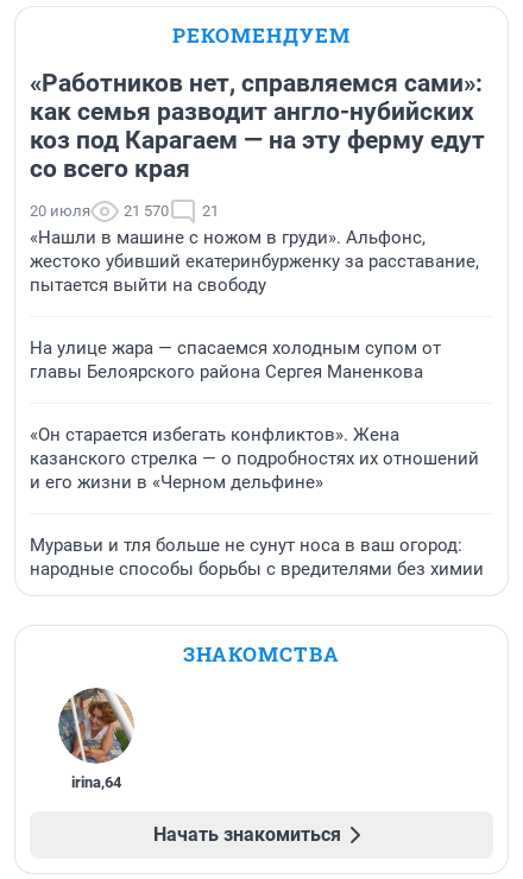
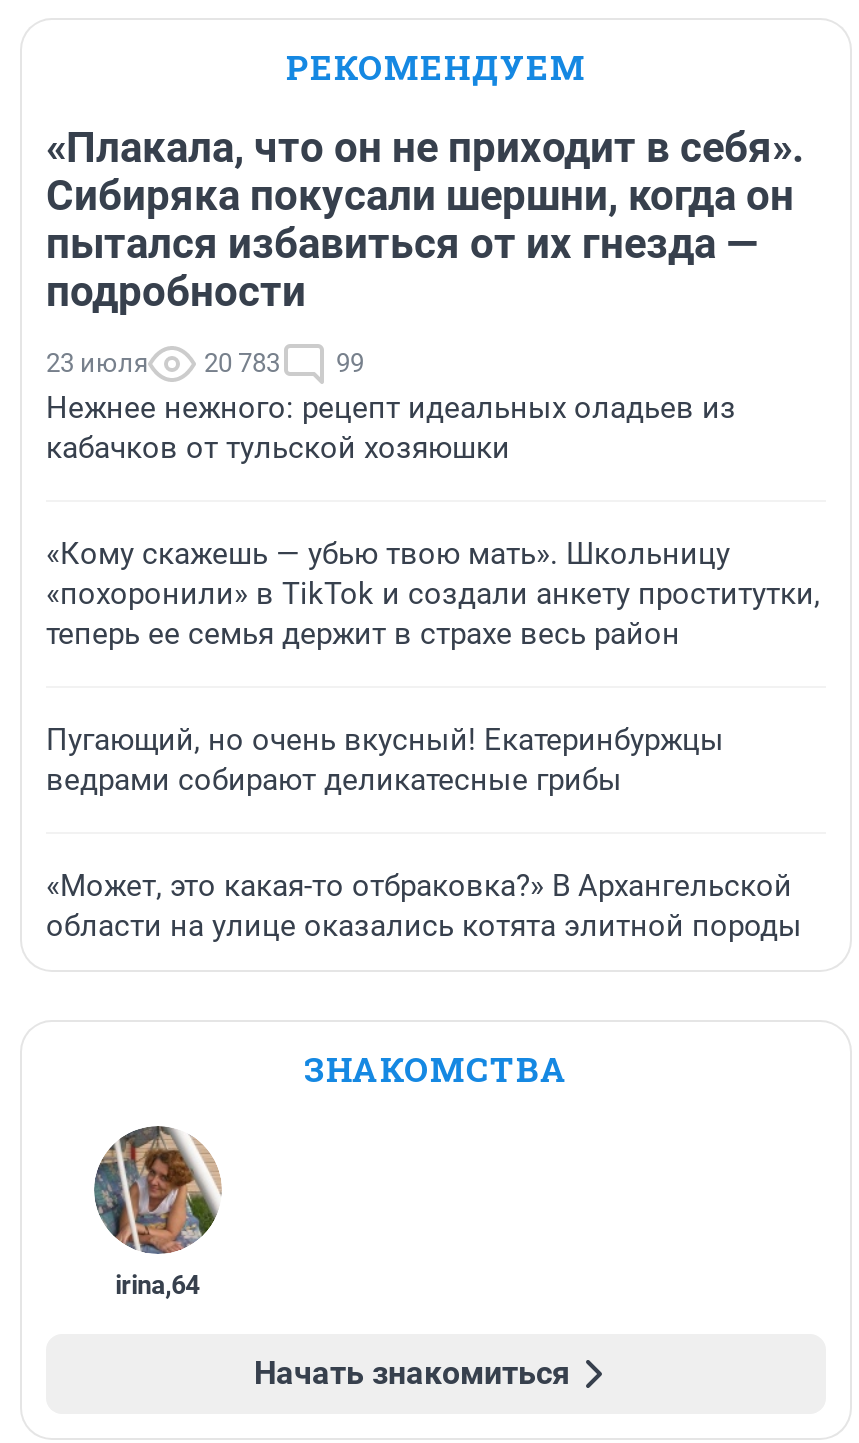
[30,69,485,183] «Работников нет, справляемся сами»: | как семья разводит англо-нубийских | коз под Карагаем — на эту ферму едут | со всего края -> [46,124,804,316] «Плакала, что он не приходит в себя». | Сибиряка покусали шершни, когда он | пытался избавиться от их гнезда — | подробности
[30,202,479,296] 20 июля | 21 570 | 21 | «Нашли в машине с ножом в груди». Альфонс, | жестоко убивший екатеринбурженку за расставание, | пытается выйти на свободу -> [46,348,736,466] 23 июля | 20 783 | 99 | Нежнее нежного: рецепт идеальных оладьев из | кабачков от тульской хозяюшки
[30,337,441,383] На улице жара — спасаемся холодным супом от | главы Белоярского района Сергея Маненкова -> [46,536,820,652] «Кому скажешь — убью твою мать». Школьницу | «похоронили» в TikTok и создали анкету проститутки, | теперь ее семья держит в страхе весь район
[30,424,479,493] «Он старается избегать конфликтов». Жена | казанского стрелка — о подробностях их отношений | и его жизни в «Черном дельфине» -> [46,722,724,798] Пугающий, но очень вкусный! Екатеринбуржцы | ведрами собирают деликатесные грибы
[30,535,484,580] Муравьи и тля больше не сунут носа в ваш огород: | народные способы борьбы с вредителями без химии -> [46,868,802,944] «Может, это какая-то отбраковка?» В Архангельской | области на улице оказались котята элитной породы

